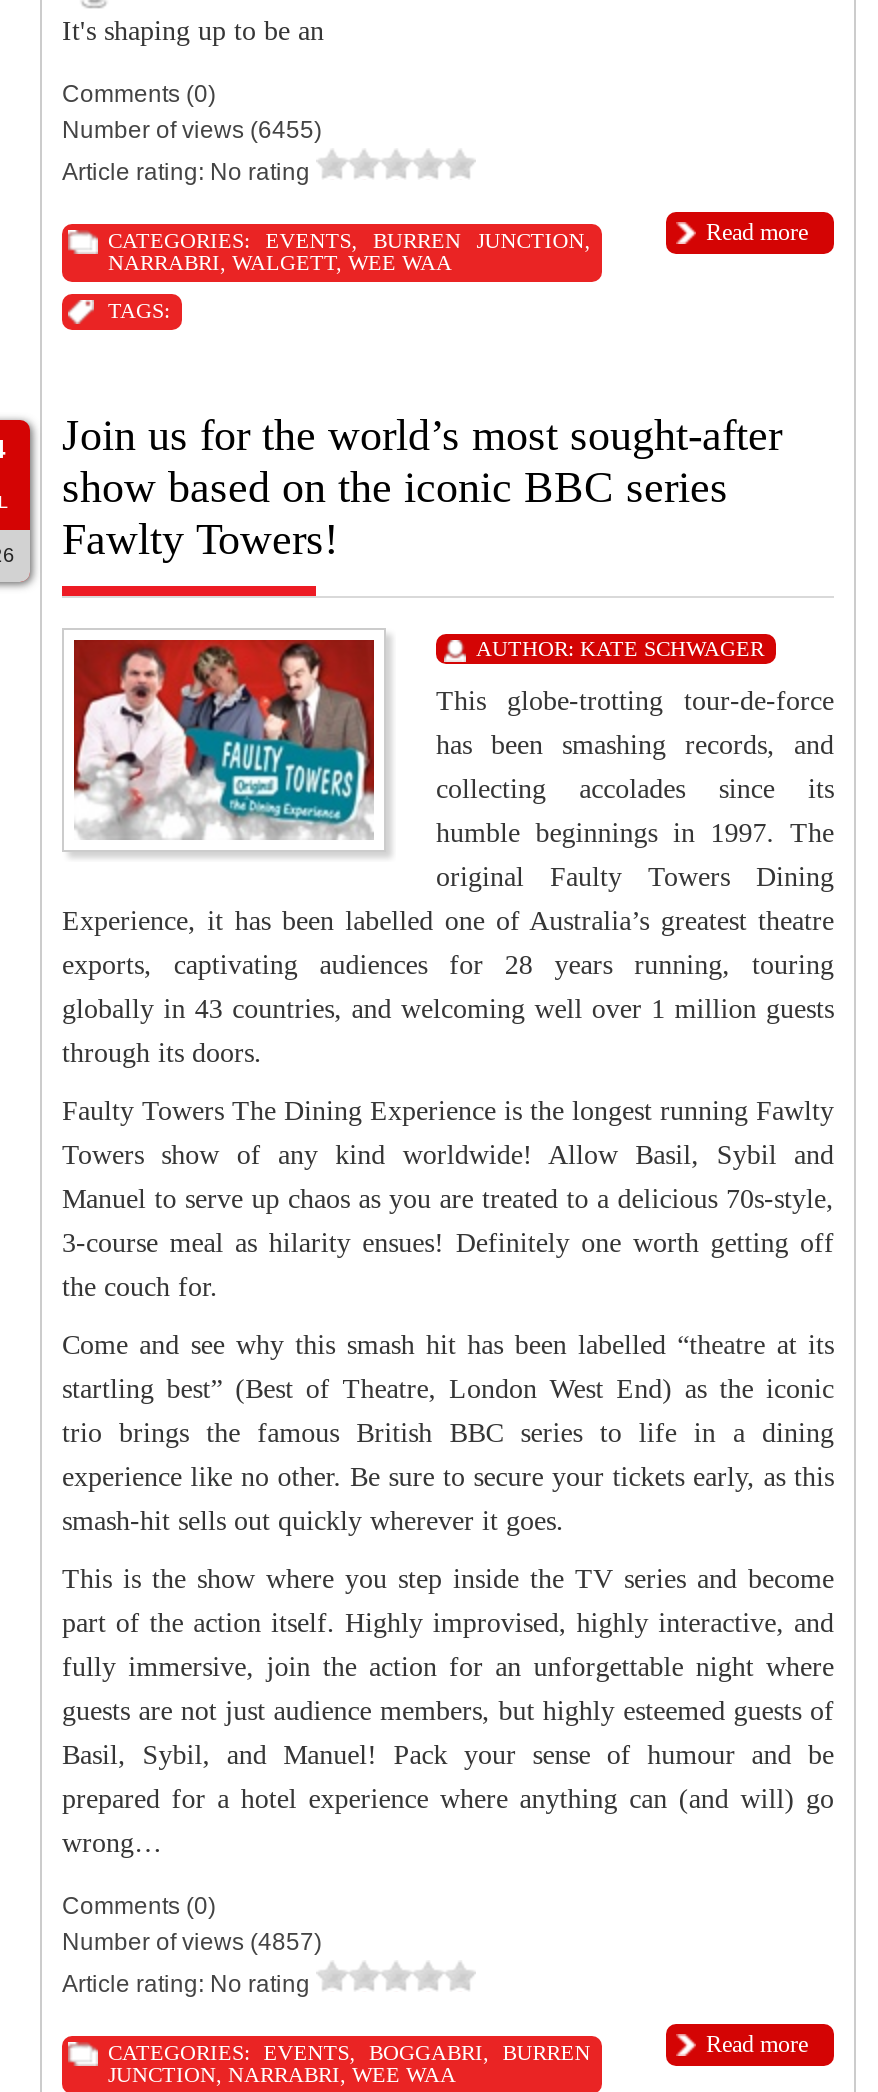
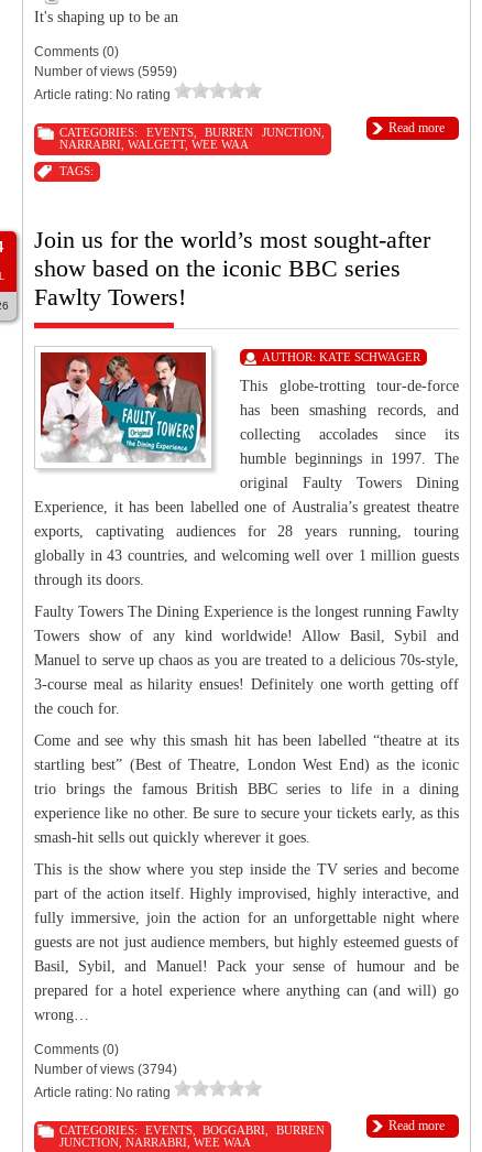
[62,116,322,144] Number of views (6455) -> [34,64,177,80] Number of views (5959)
[62,1928,322,1956] Number of views (4857) -> [34,1062,177,1077] Number of views (3794)

